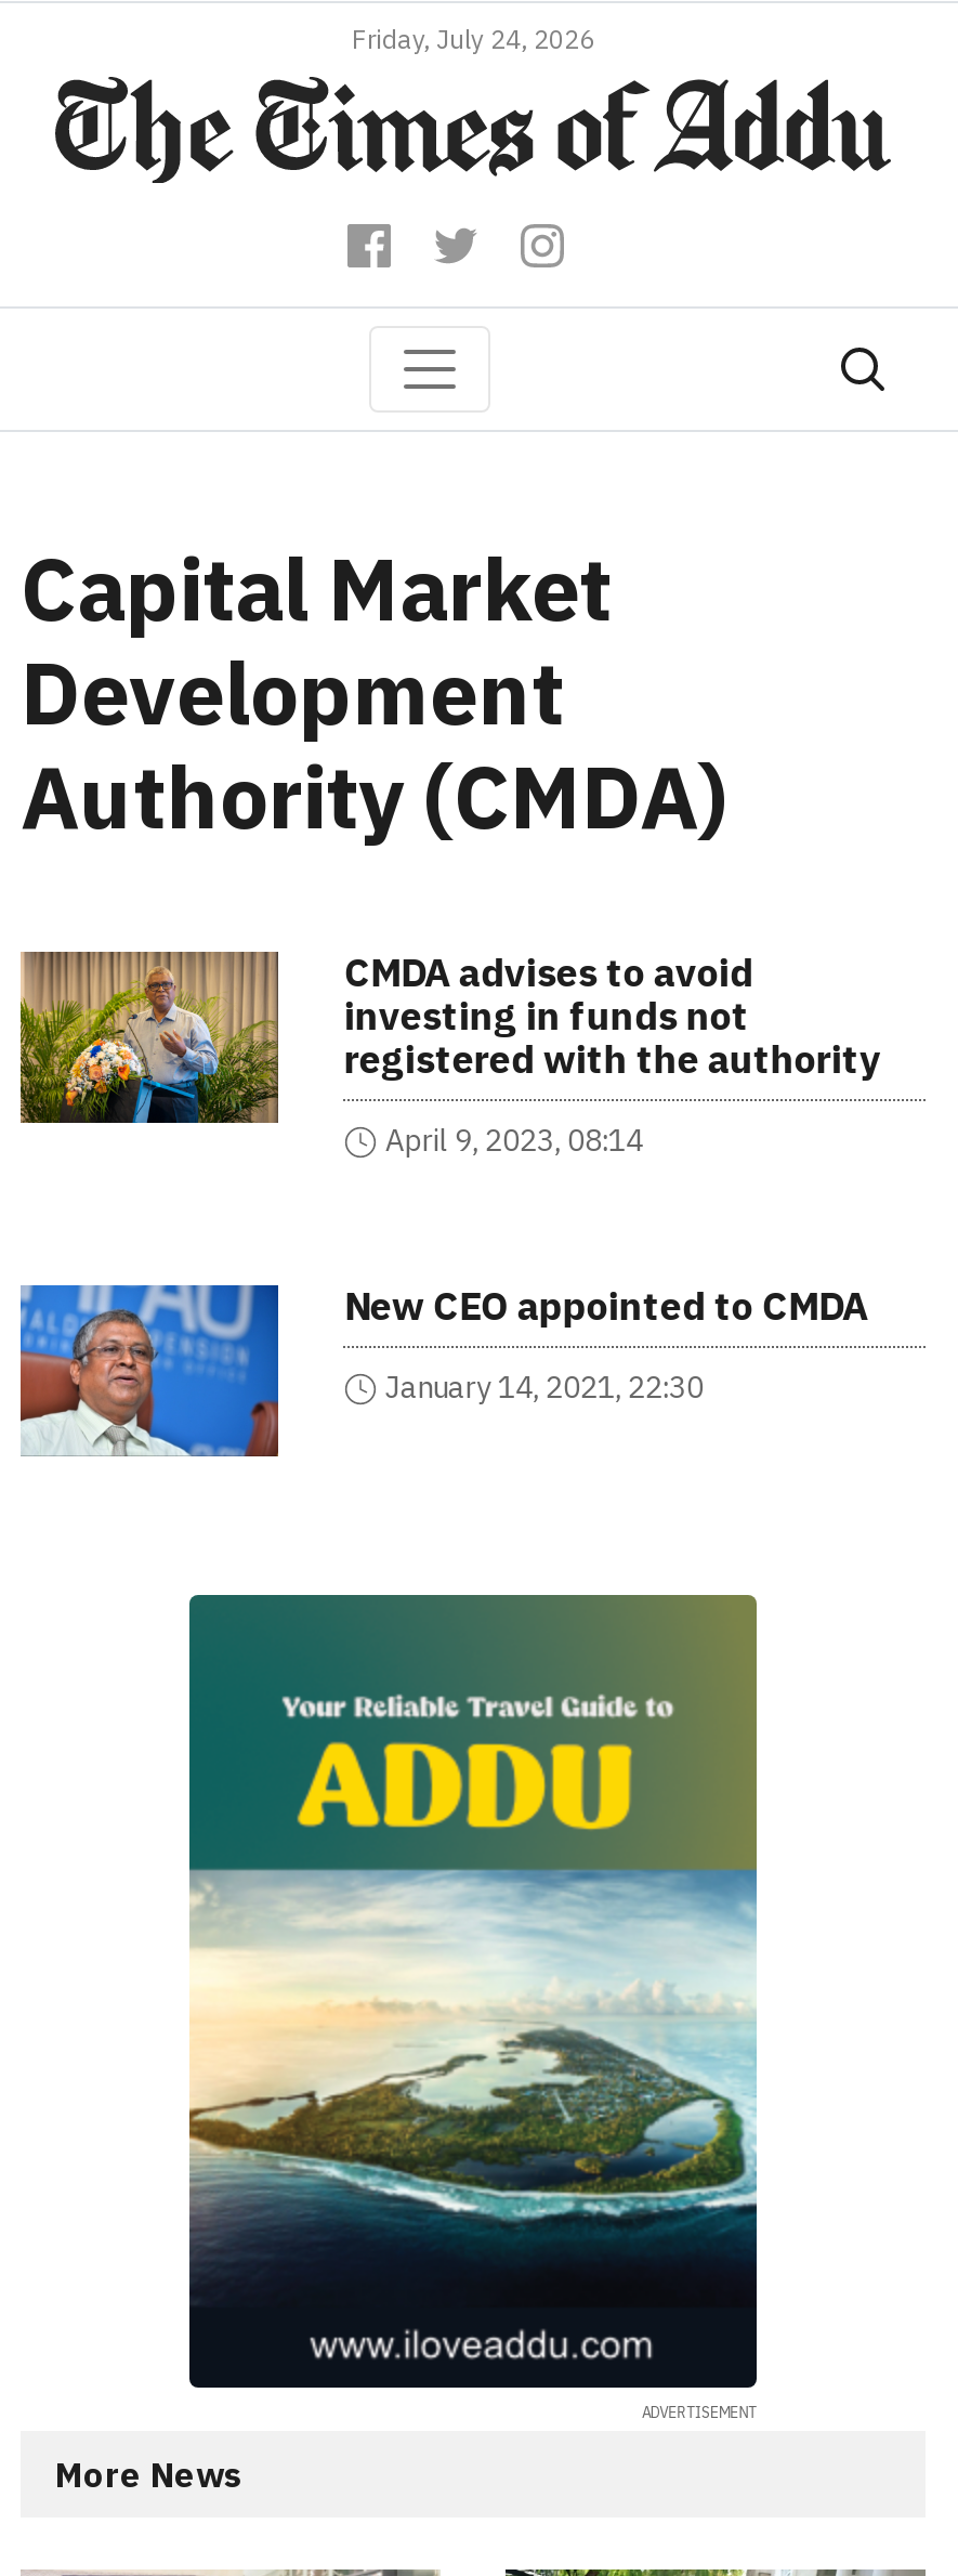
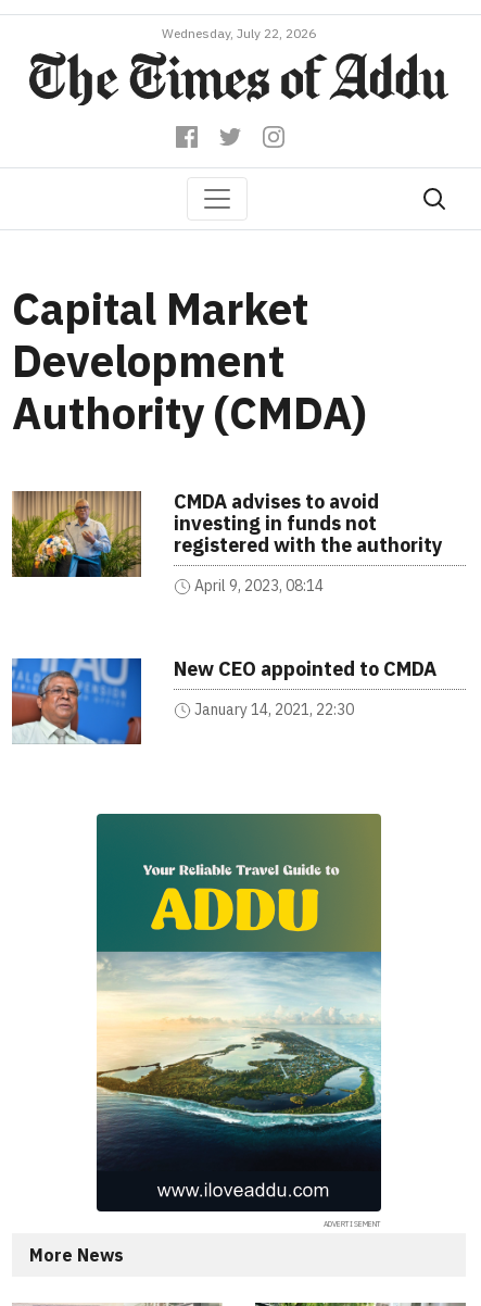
[352,23,594,55] Friday, July 24, 2026 -> [162,25,316,41] Wednesday, July 22, 2026

